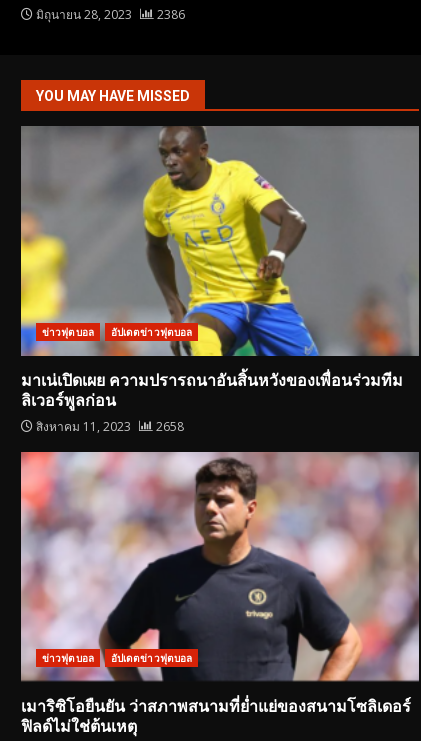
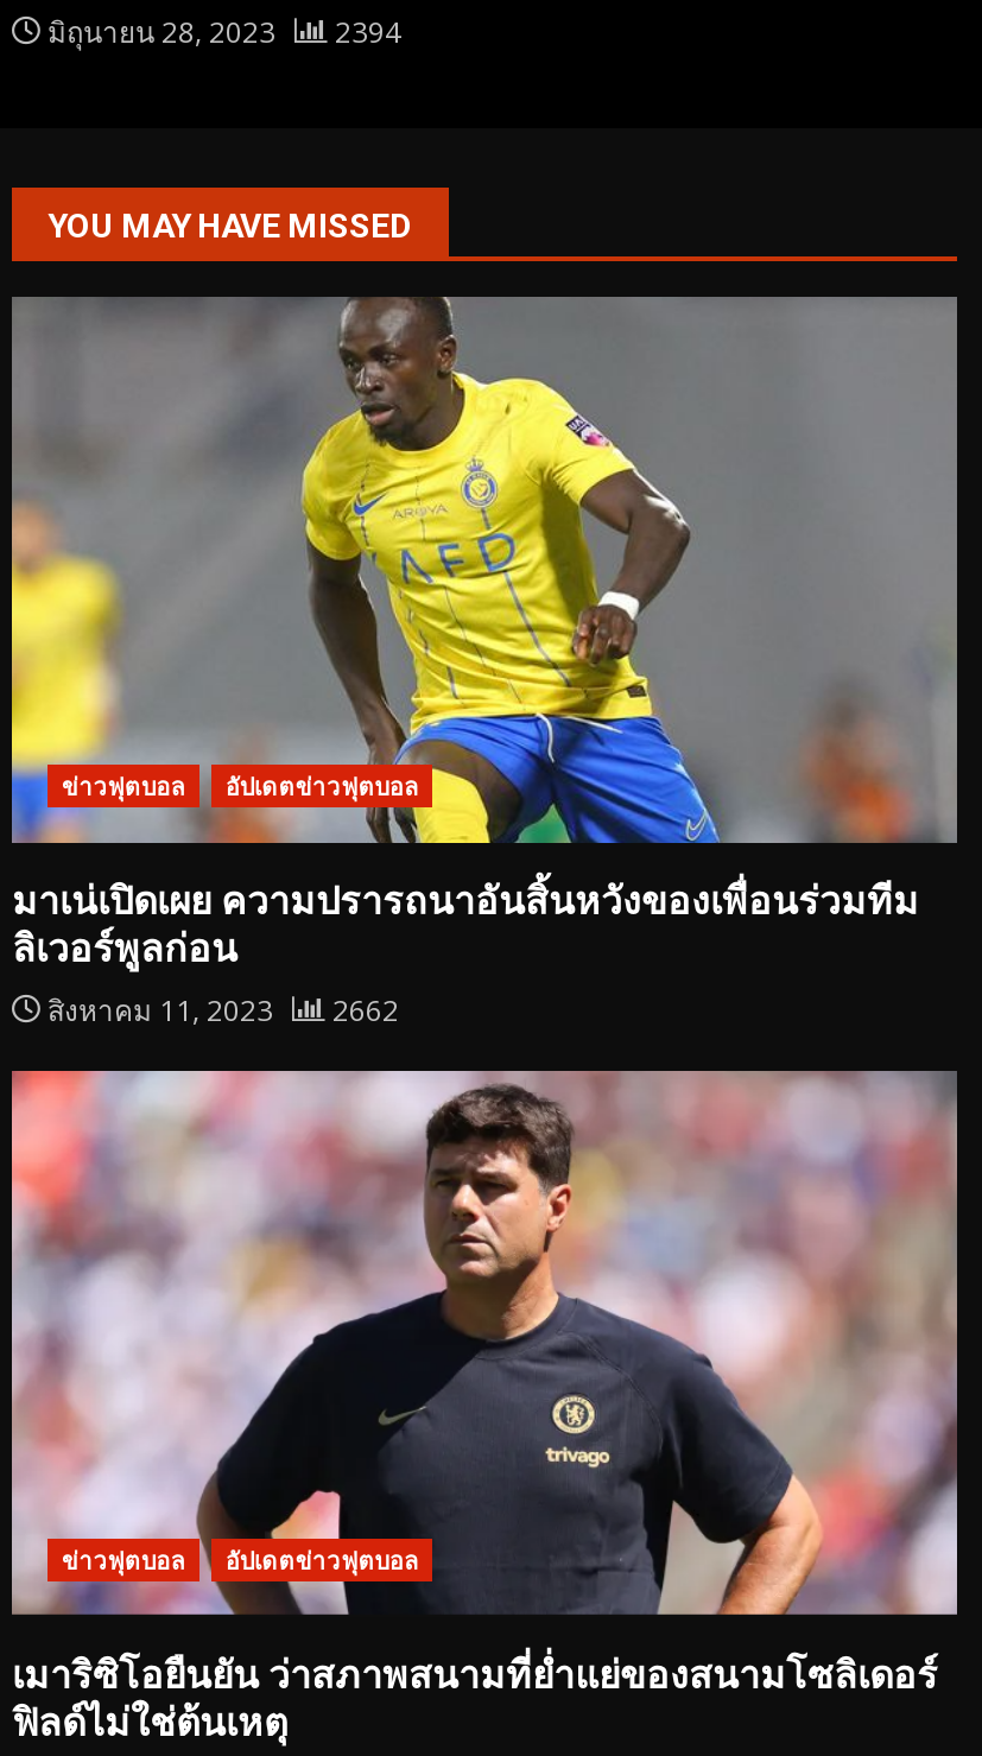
[33,6,185,23] มิถุนายน 28, 2023 2386 -> [40,10,401,51] มิถุนายน 28, 2023 2394
[33,418,184,435] สิงหาคม 11, 2023 2658 -> [40,989,399,1029] สิงหาคม 11, 2023 2662

